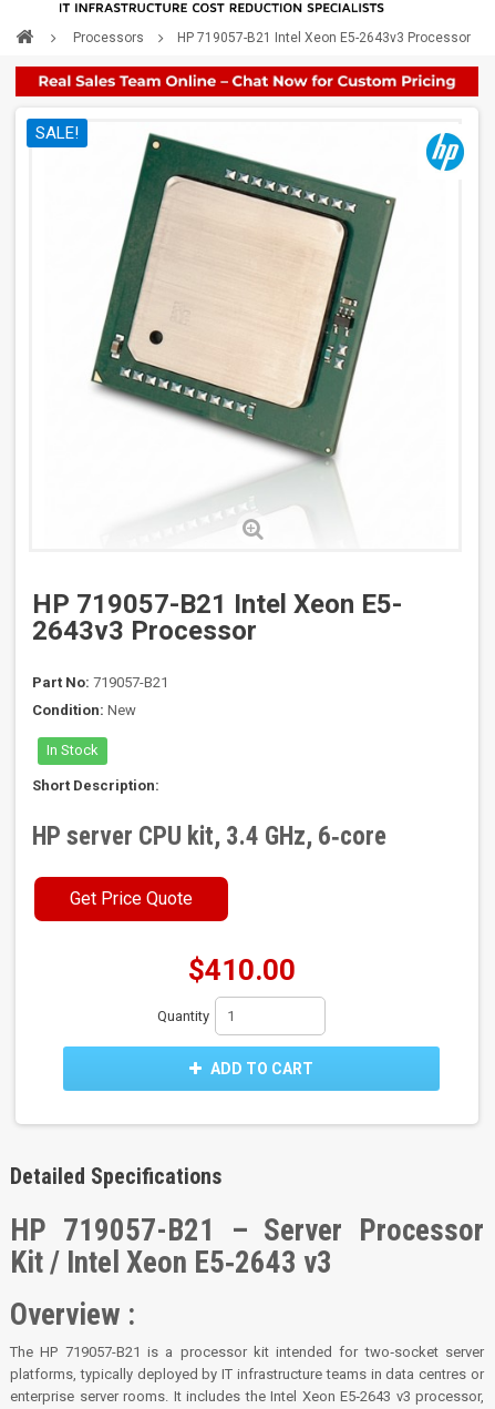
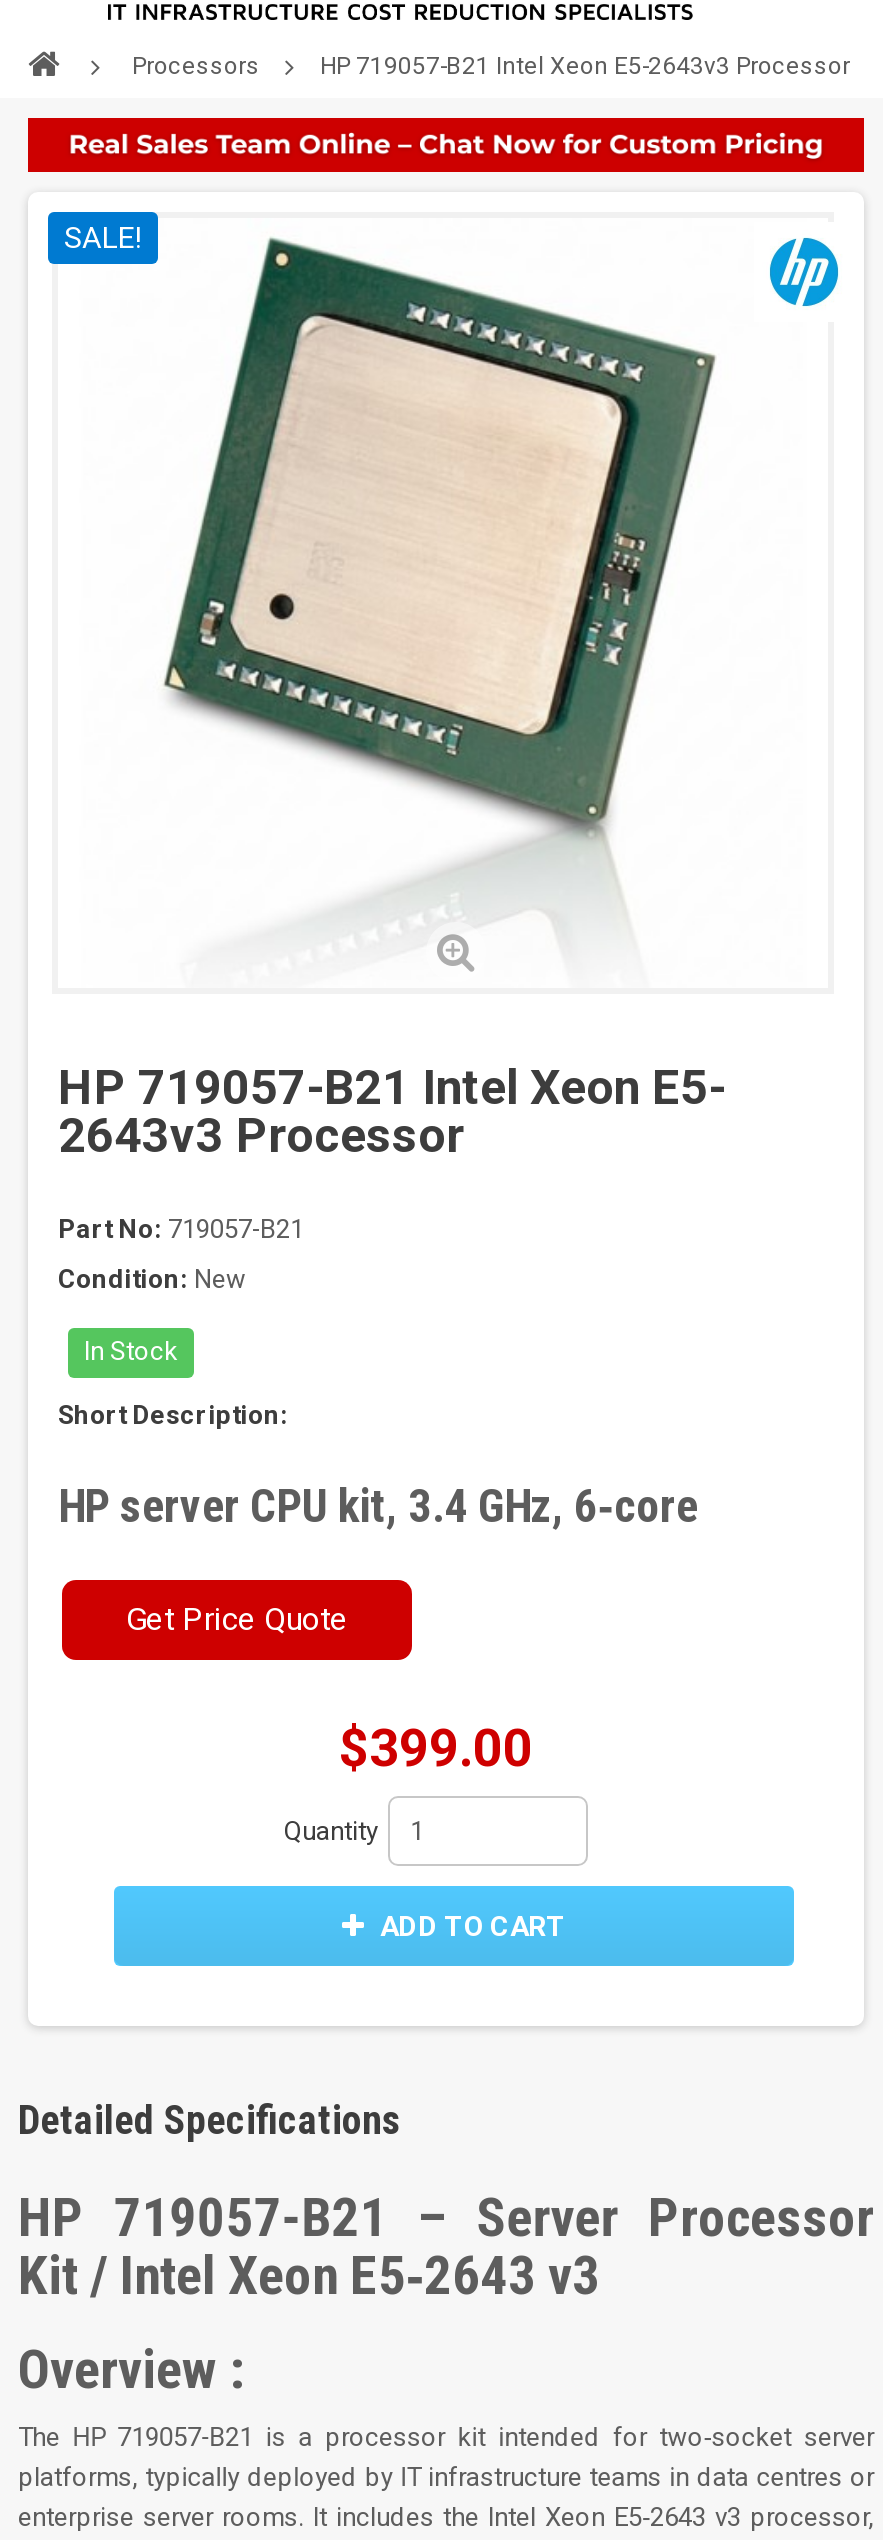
[188,954,295,987] $410.00 -> [339,1719,533,1779] $399.00

